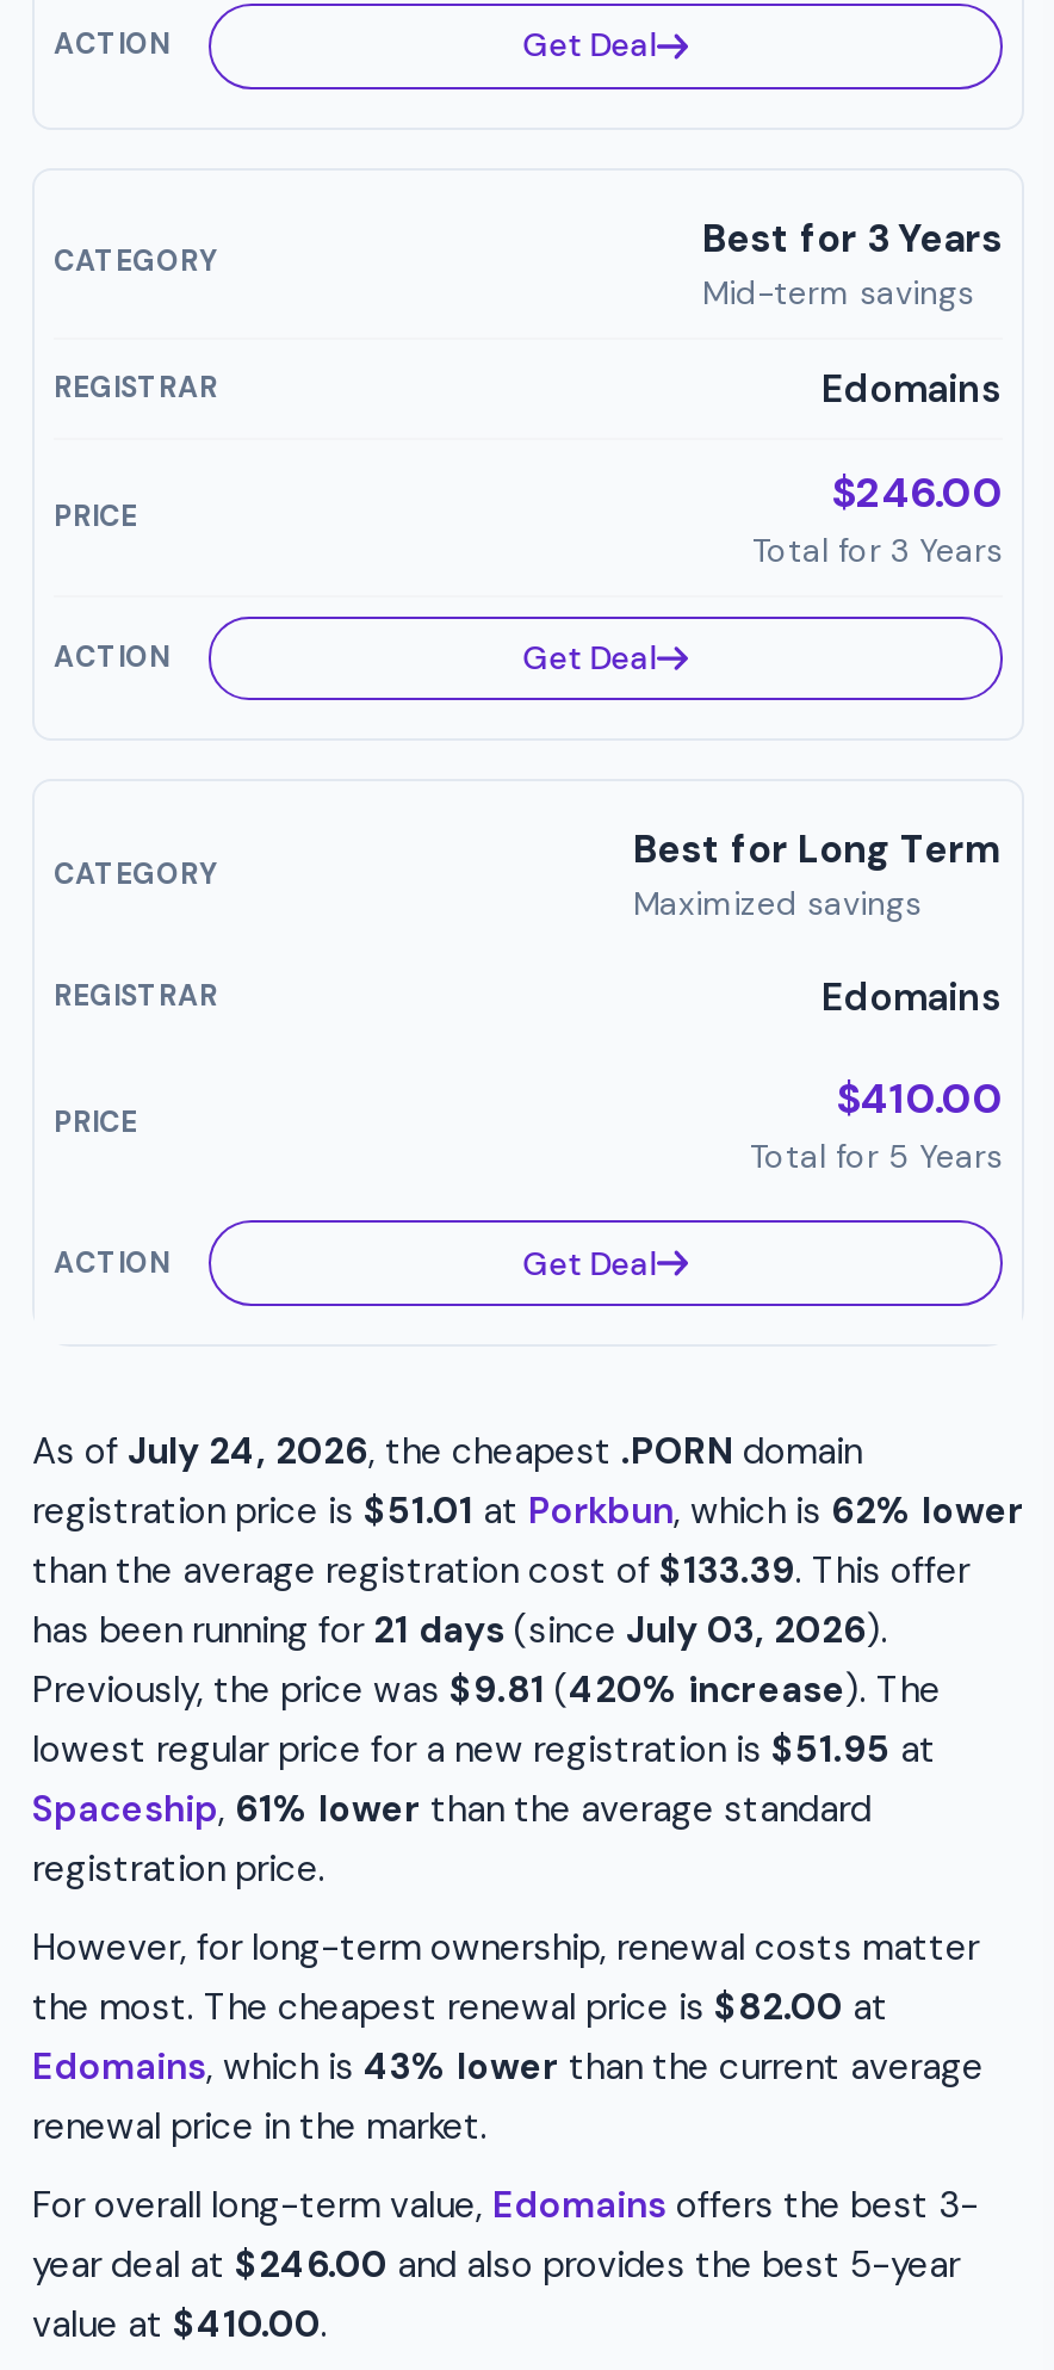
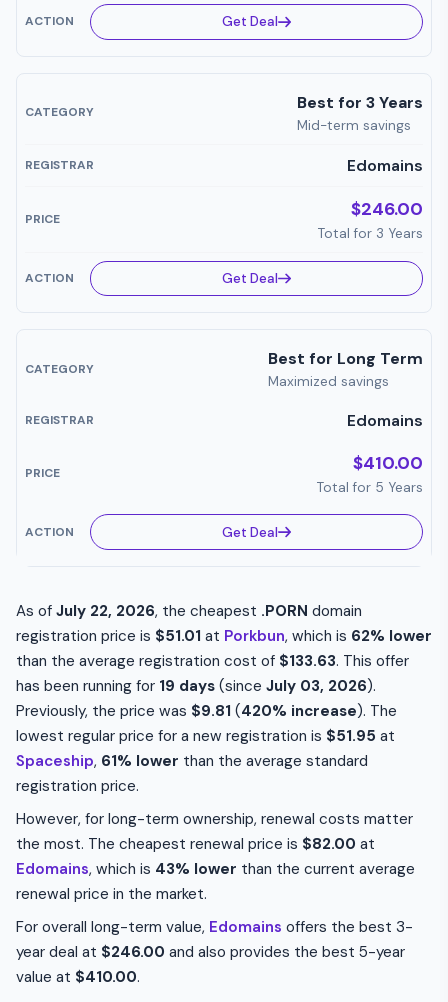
[32,1429,862,1477] As of July 24, 2026, the cheapest.PORN domain -> [16,601,362,621] As of July 22, 2026, the cheapest.PORN domain
[32,1548,969,1596] than the average registration cost of $133.39. This offer -> [16,651,409,671] than the average registration cost of $133.63. This offer
[32,1608,888,1656] has been running for 21 days (since July 03, 2026). -> [16,676,376,696] has been running for 19 days (since July 03, 2026).

